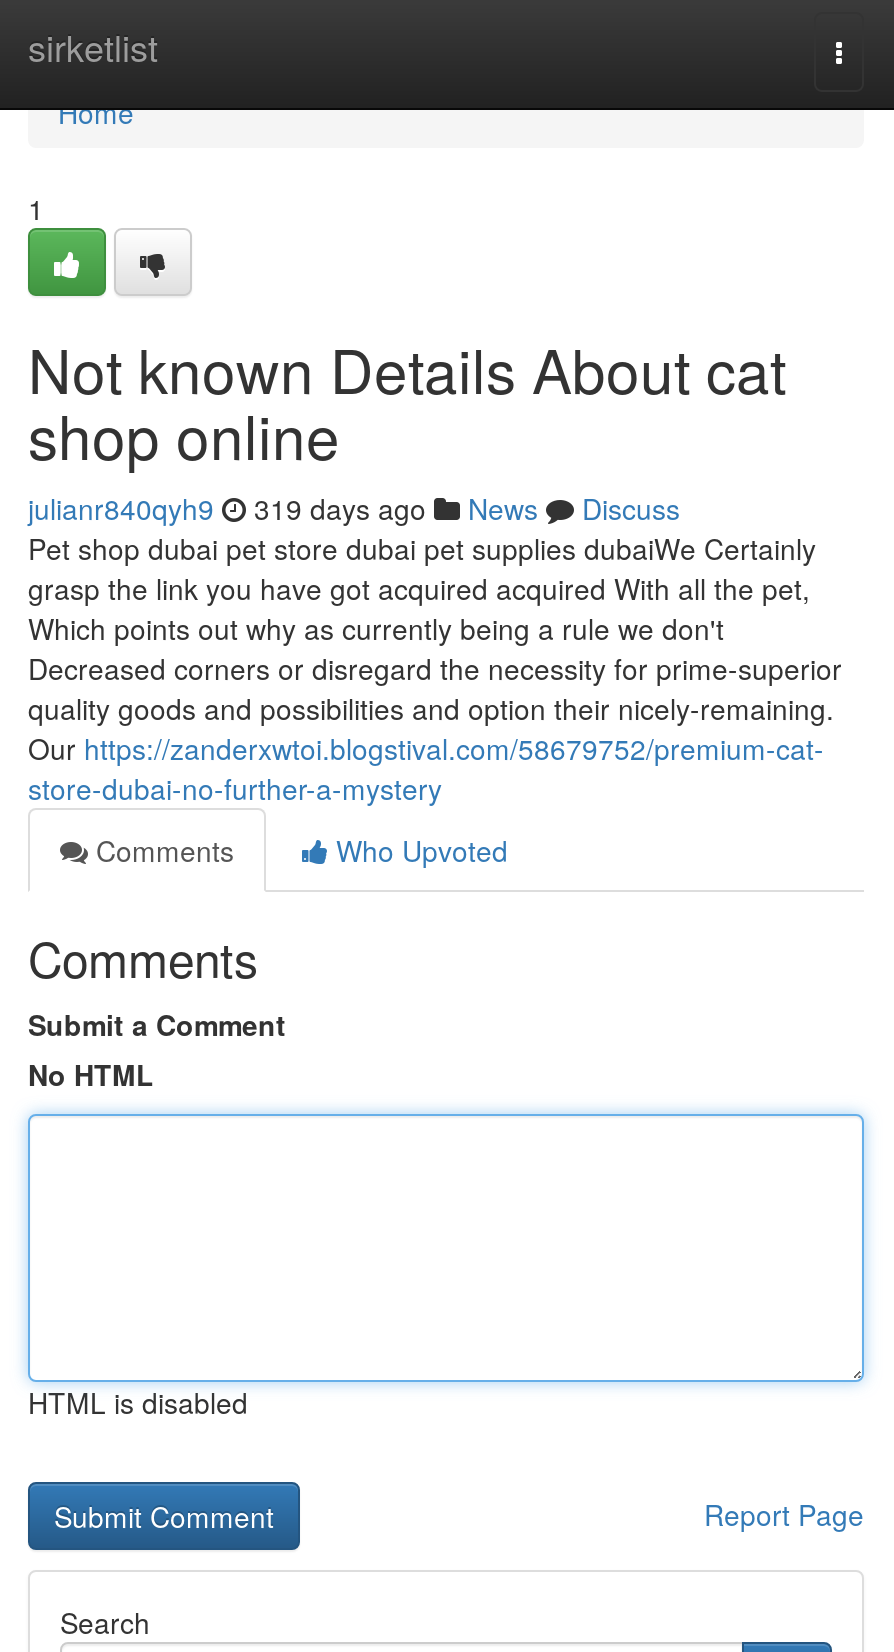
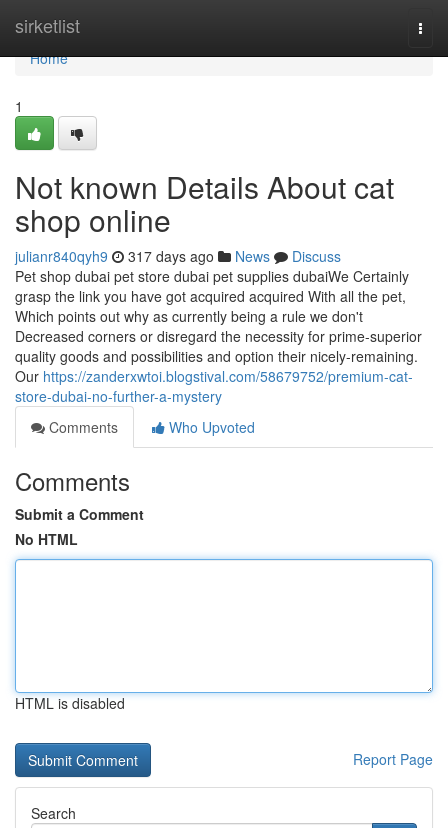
[28,488,680,528] julianr840qyh9 319 days ago News Discuss -> [15,246,341,266] julianr840qyh9 317 days ago News Discuss

